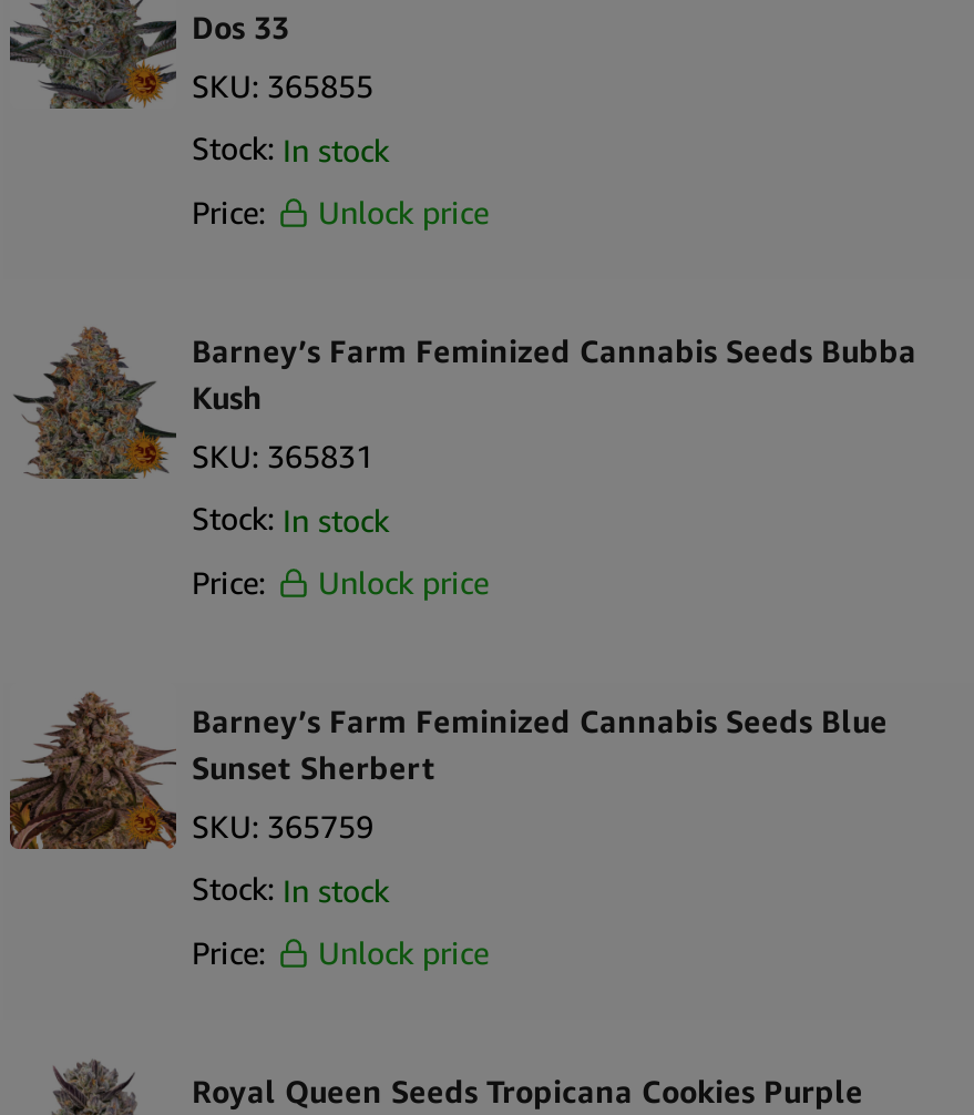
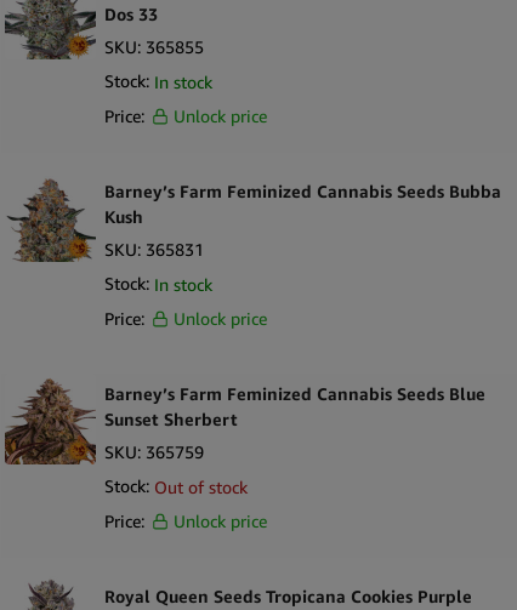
[192,870,389,909] Stock: In stock -> [104,476,248,497] Stock: Out of stock

